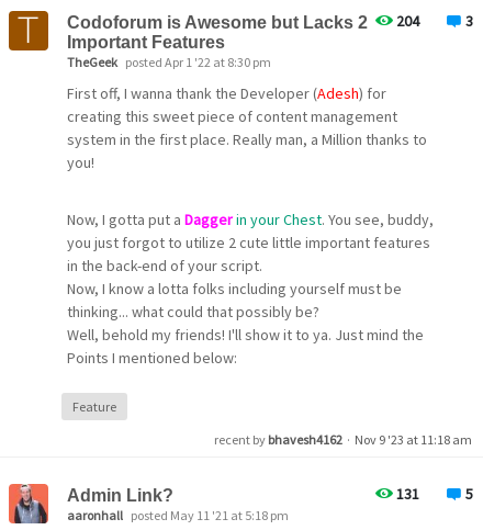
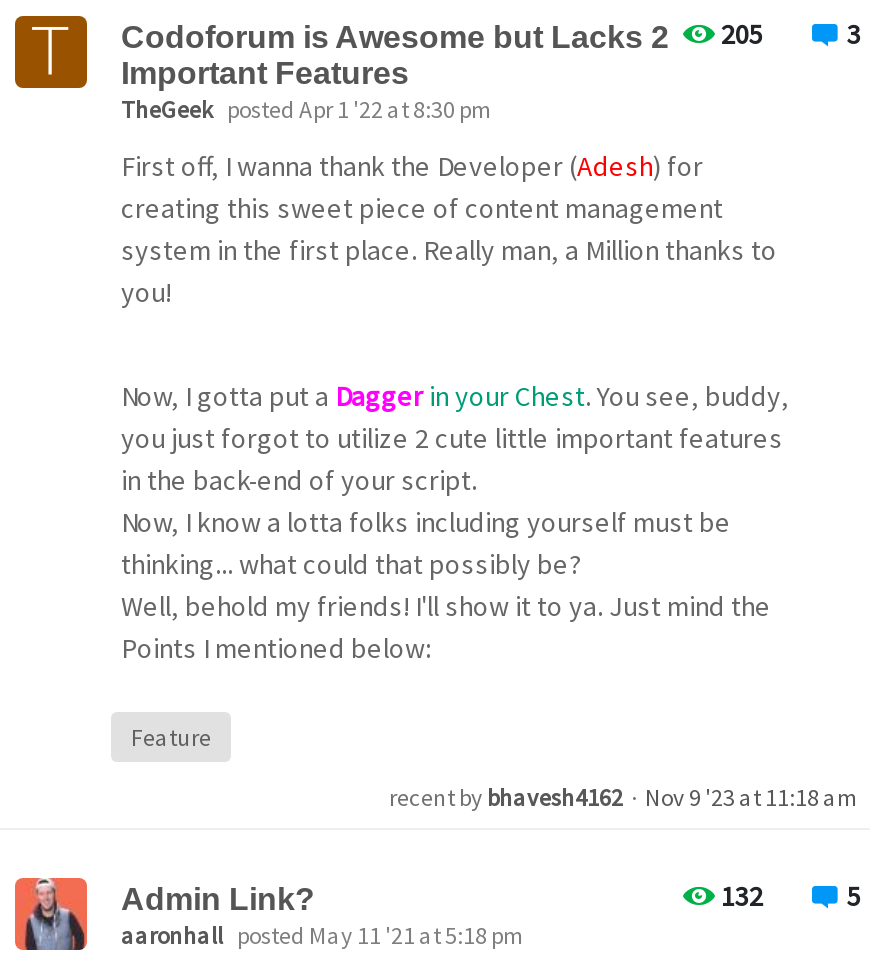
[67,11,419,32] Codoforum is Awesome but Lacks 2 204 -> [121,16,763,54] Codoforum is Awesome but Lacks 2 205
[396,484,419,504] 131 -> [721,878,763,914] 132

